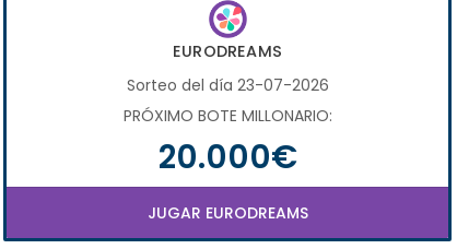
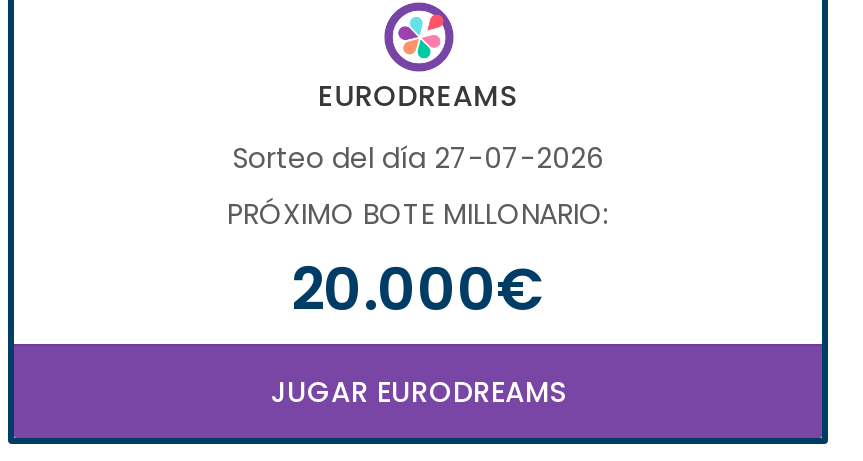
[126,75,329,97] Sorteo del día 23-07-2026 -> [232,137,604,177] Sorteo del día 27-07-2026

